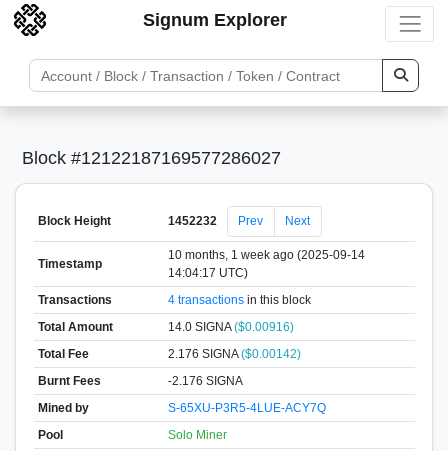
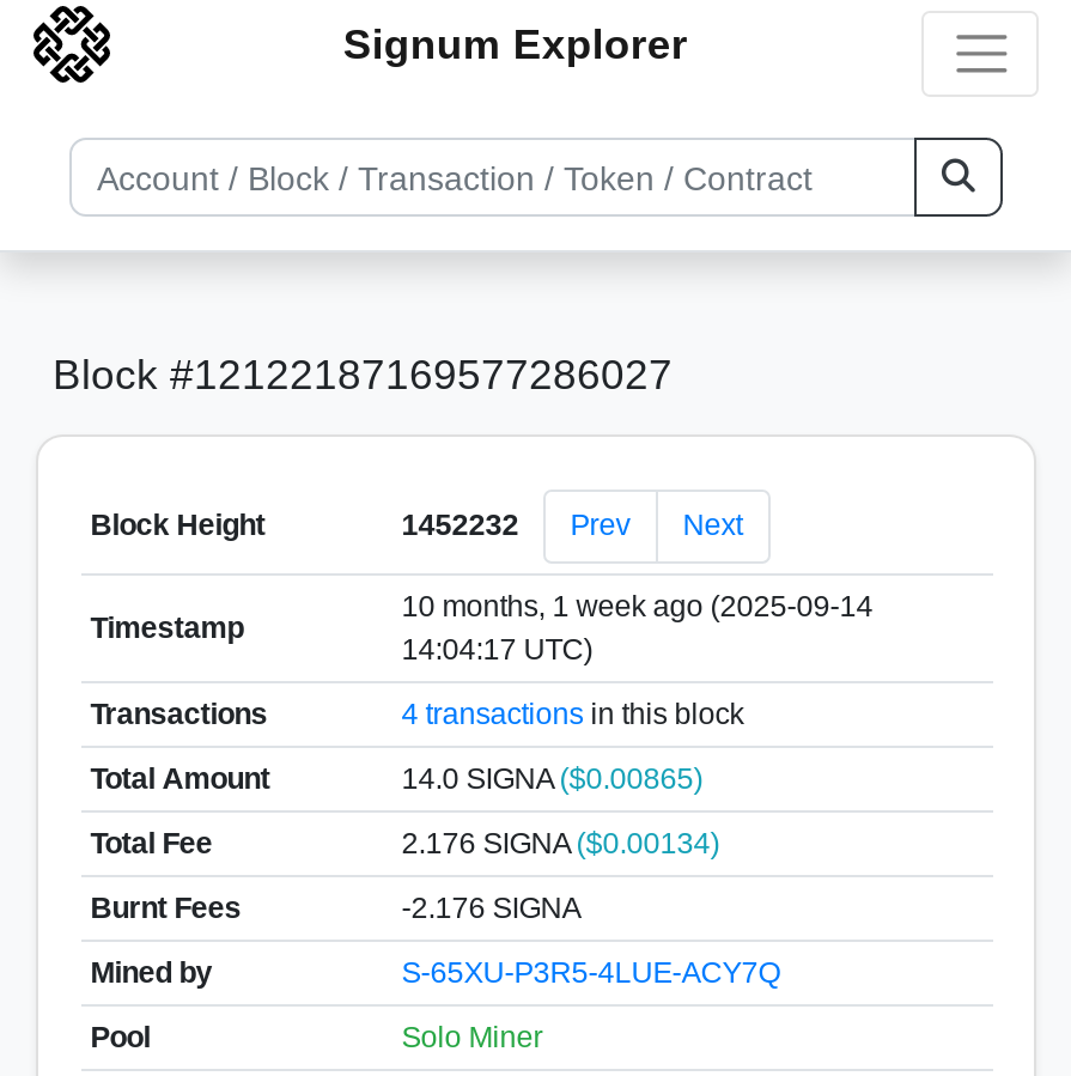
[168,319,294,333] 14.0 SIGNA ($0.00916) -> [401,761,703,795] 14.0 SIGNA ($0.00865)
[168,346,301,360] 2.176 SIGNA ($0.00142) -> [401,826,720,859] 2.176 SIGNA ($0.00134)

